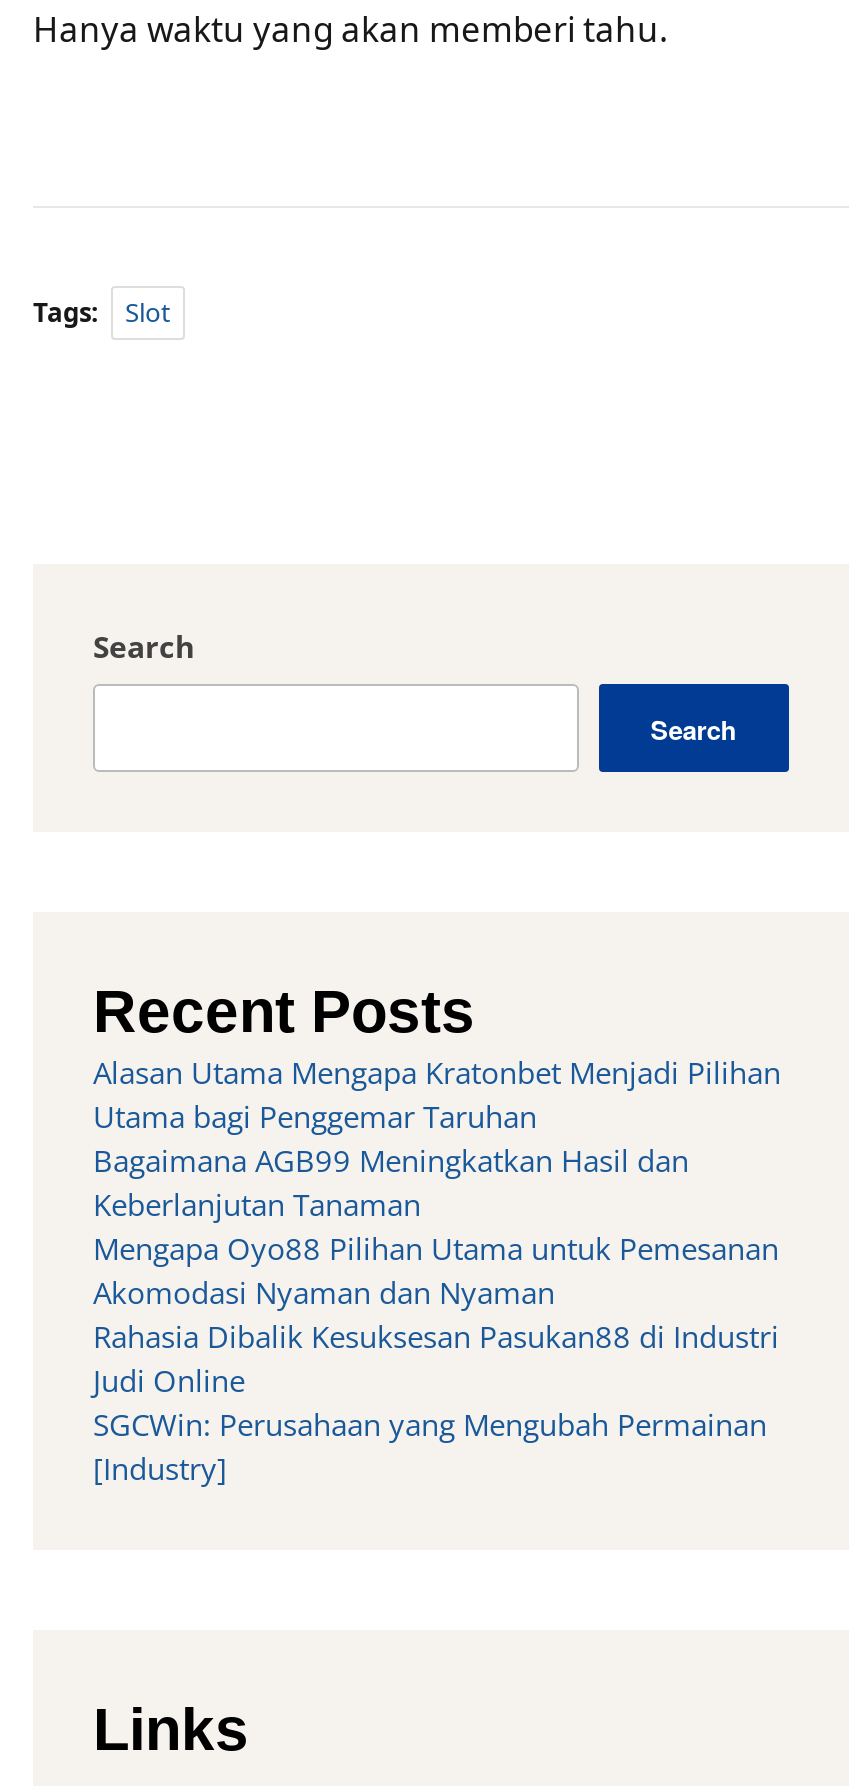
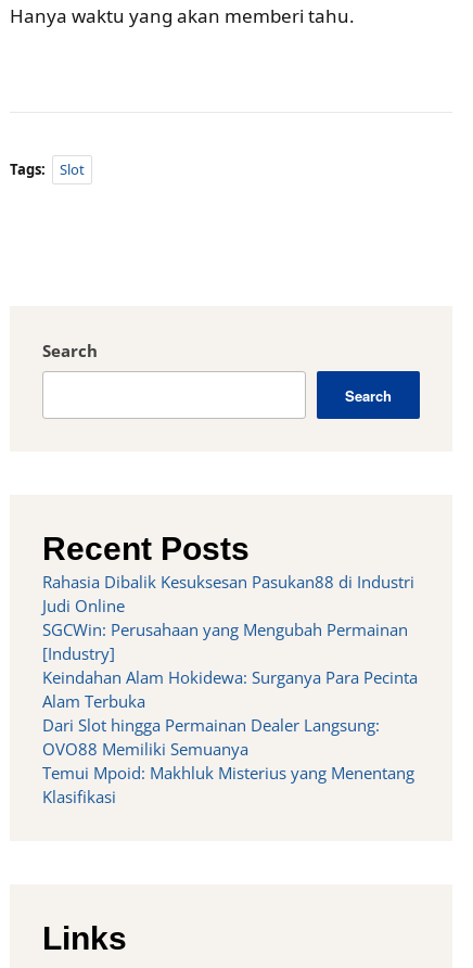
[93,1053,781,1313] Alasan Utama Mengapa Kratonbet Menjadi Pilihan | Utama bagi Penggemar Taruhan | Bagaimana AGB99 Meningkatkan Hasil dan | Keberlanjutan Tanaman | Mengapa Oyo88 Pilihan Utama untuk Pemesanan | Akomodasi Nyaman dan Nyaman -> none
moved [93,1317,779,1489] -> [42,571,414,664]: Rahasia Dibalik Kesuksesan Pasukan88 di Industri | Judi Online | SGCWin: Perusahaan yang Mengubah Permainan | [Industry]
none -> [42,667,418,808] Keindahan Alam Hokidewa: Surganya Para Pecinta | Alam Terbuka | Dari Slot hingga Permainan Dealer Langsung: | OVO88 Memiliki Semuanya | Temui Mpoid: Makhluk Misterius yang Menentang | Klasifikasi

